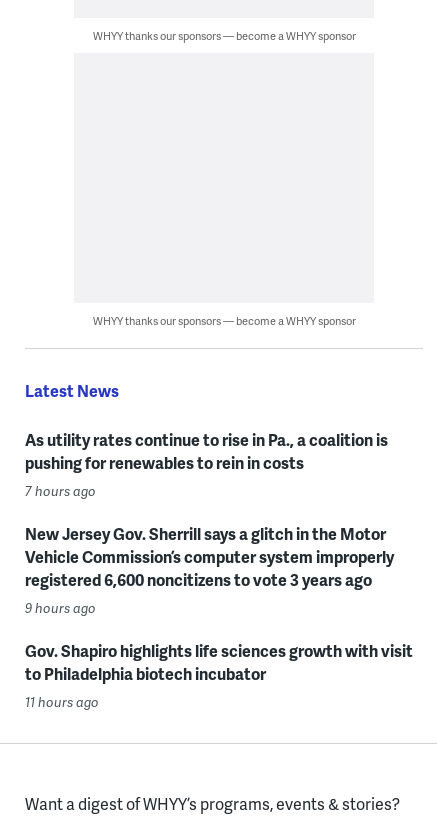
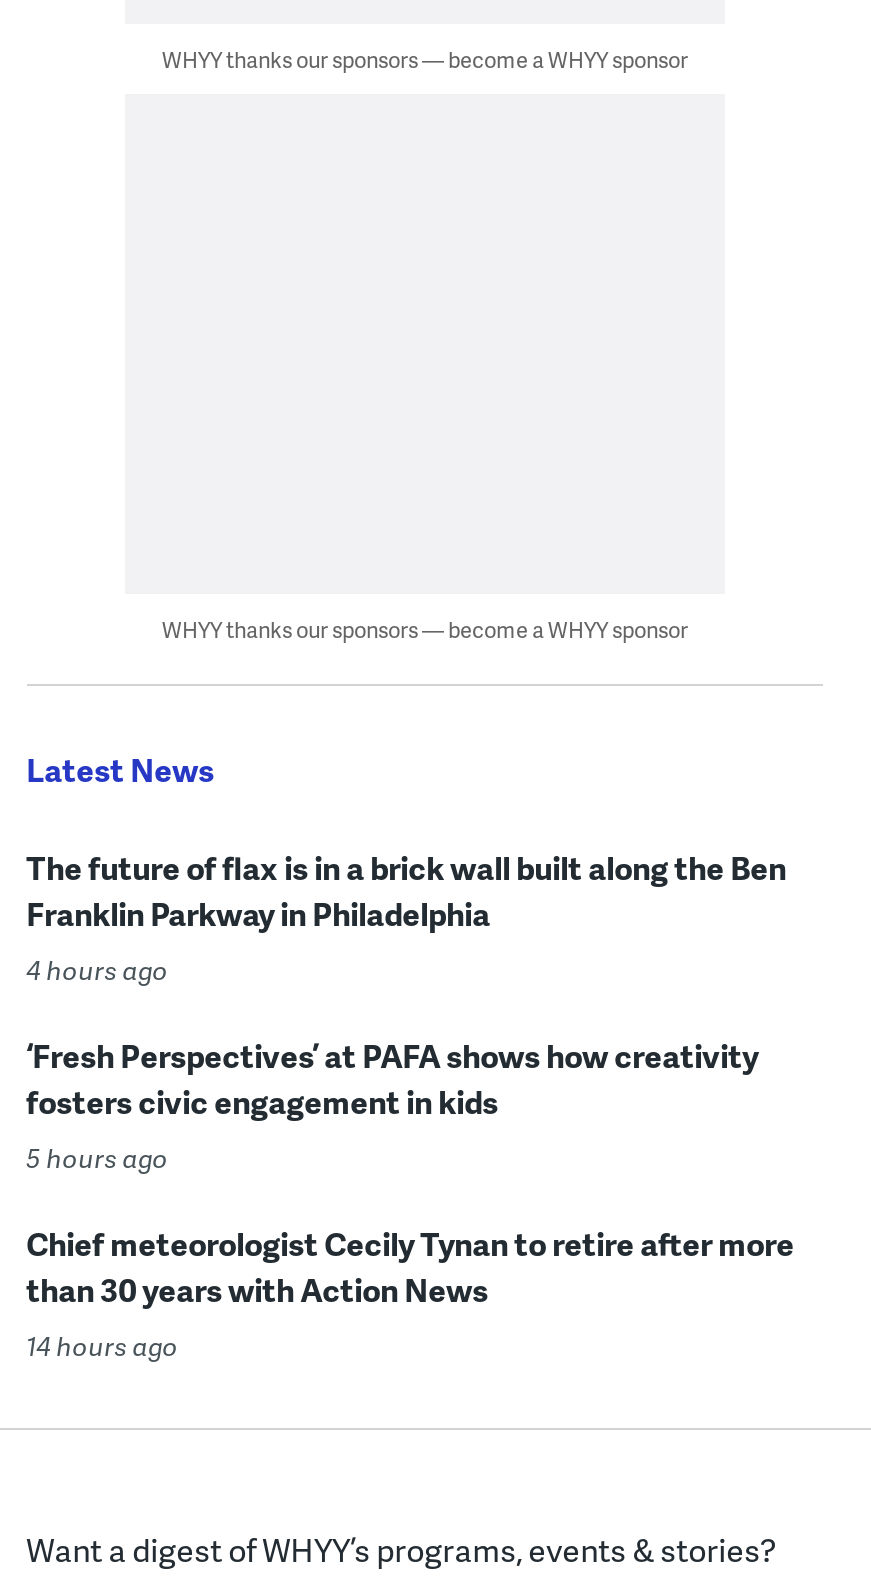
[25,428,388,500] As utility rates continue to rise in Pa., a coalition is | pushing for renewables to rein in costs | 7 hours ago -> [26,845,786,989] The future of flax is in a brick wall built along the Ben | Franklin Parkway in Philadelphia | 4 hours ago
[25,522,394,617] New Jersey Gov. Sherrill says a glitch in the Motor | Vehicle Commission’s computer system improperly | registered 6,600 noncitizens to vote 3 years ago | 9 hours ago -> [26,1033,758,1177] ‘Fresh Perspectives’ at PAFA shows how creativity | fosters civic engagement in kids | 5 hours ago
[25,639,413,711] Gov. Shapiro highlights life sciences growth with visit | to Philadelphia biotech incubator | 11 hours ago -> [26,1221,794,1365] Chief meteorologist Cecily Tynan to retire after more | than 30 years with Action News | 14 hours ago

